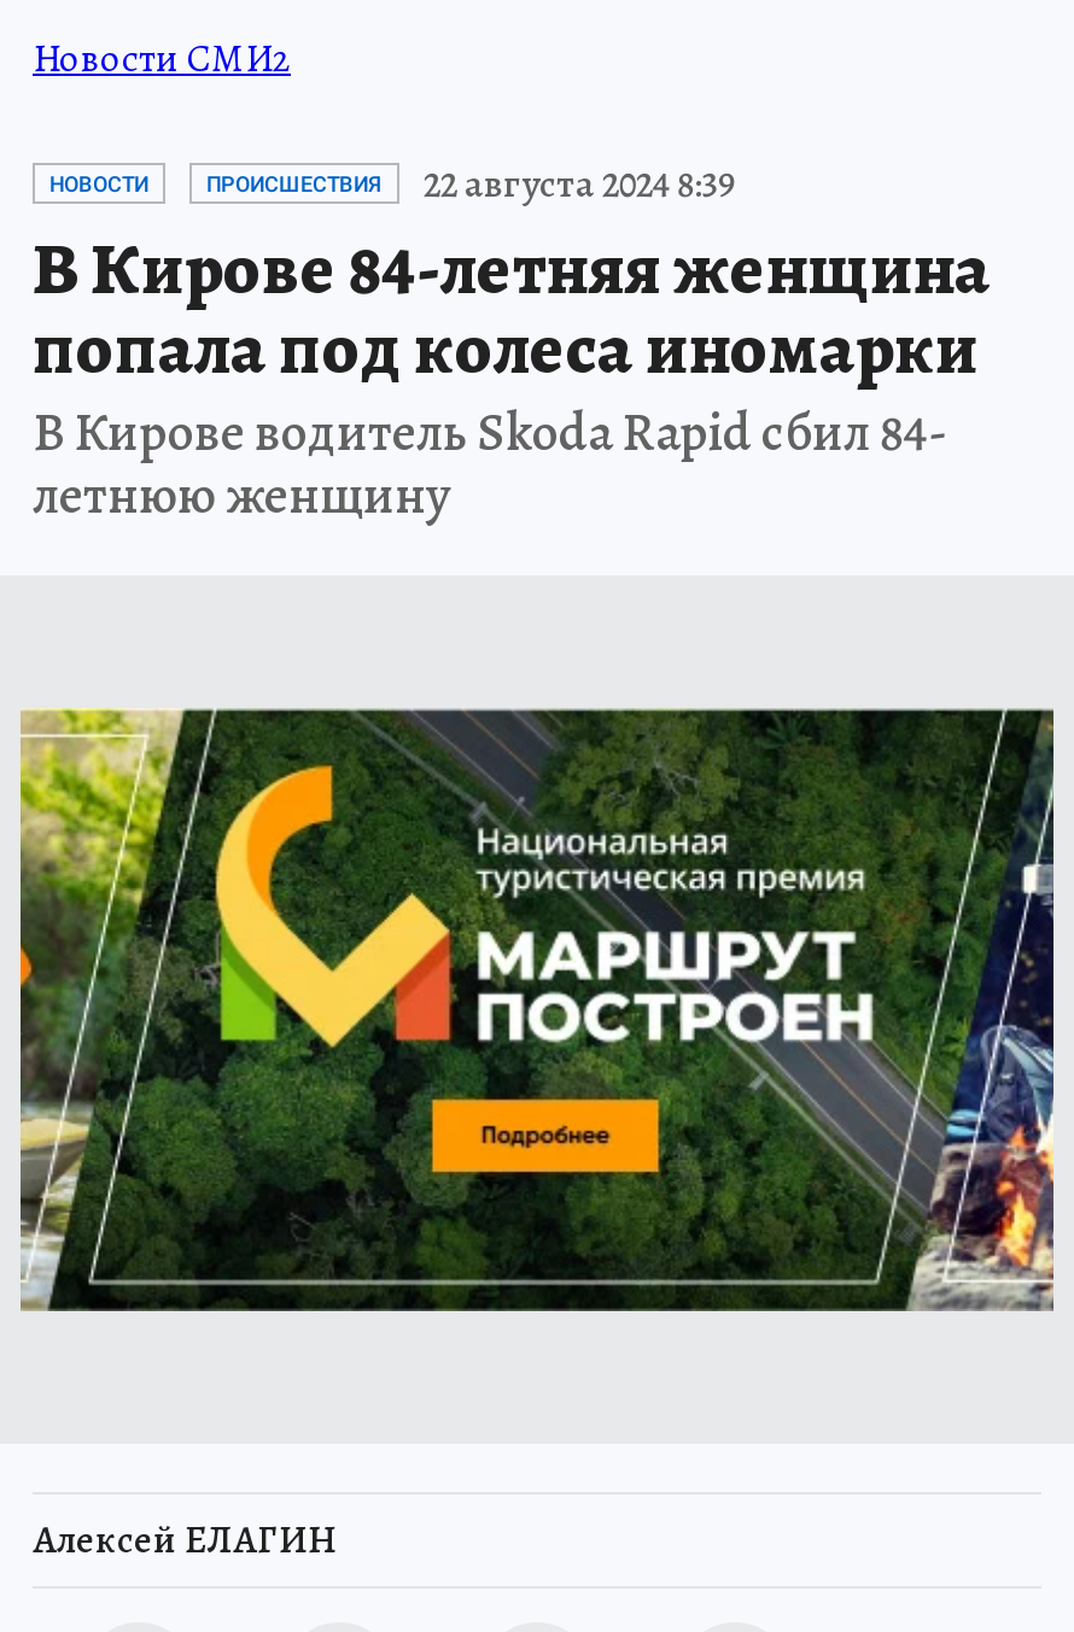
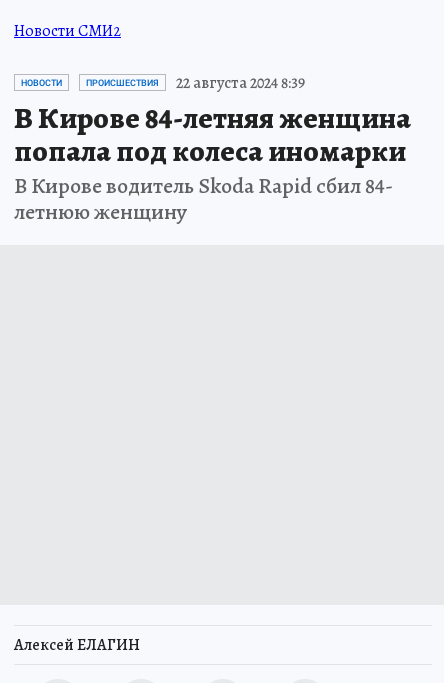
[18,706,1056,1314] [image] -> none

